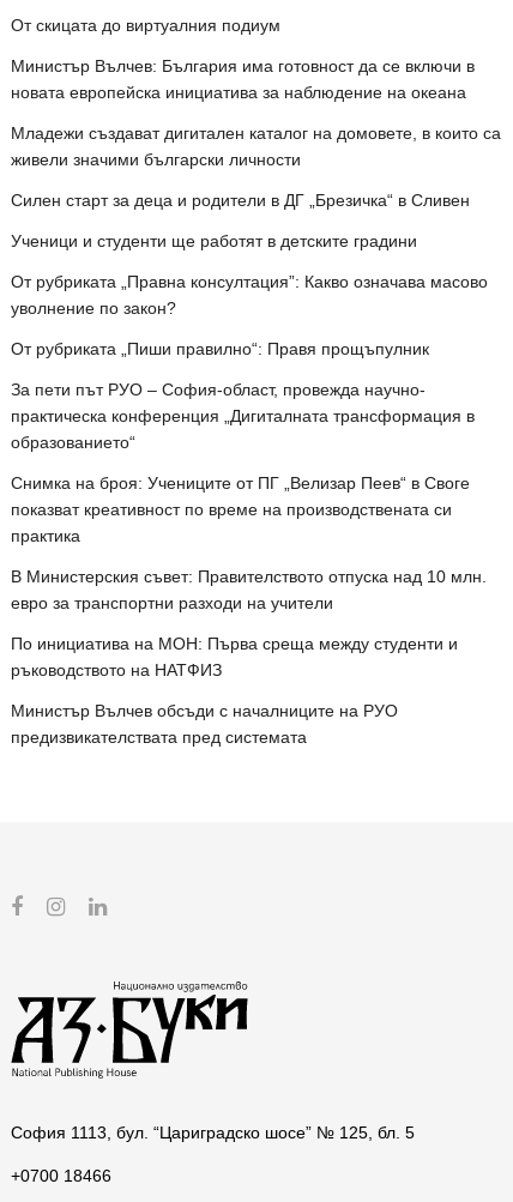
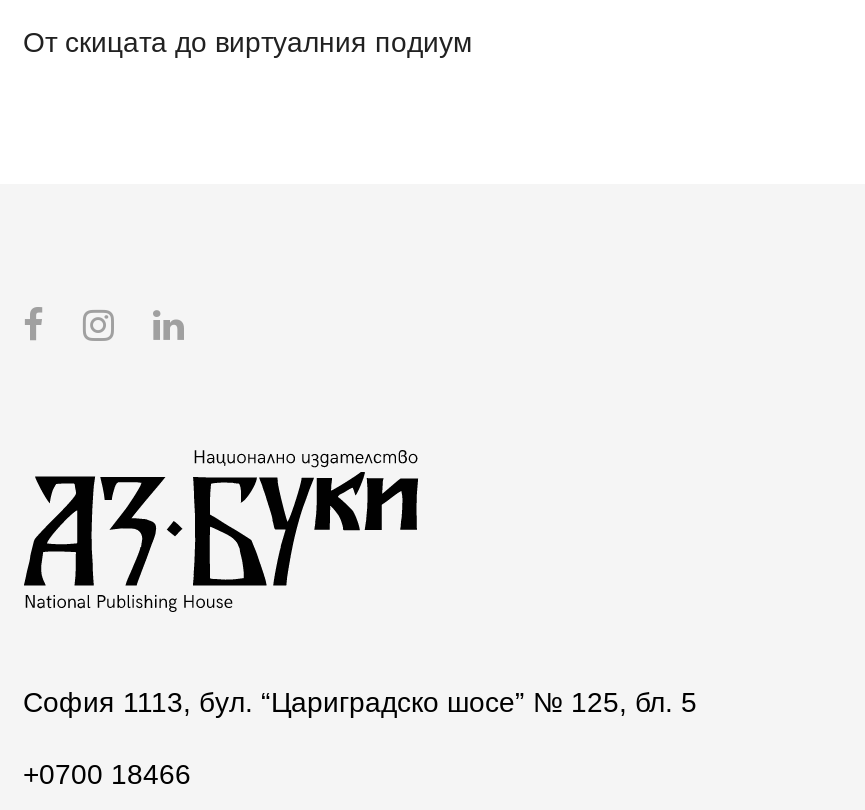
[11,57,501,747] Министър Вълчев: България има готовност да се включи в | новата европейска инициатива за наблюдение на океана | Младежи създават дигитален каталог на домовете, в които са | живели значими български личности | Силен старт за деца и родители в ДГ „Брезичка“ в Сливен | Ученици и студенти ще работят в детските градини | От рубриката „Правна консултация”: Какво означава масово | уволнение по закон? | От рубриката „Пиши правилно“: Правя прощъпулник | За пети път РУО – София-област, провежда научно- | практическа конференция „Дигиталната трансформация в | образованието“ | Снимка на броя: Учениците от ПГ „Велизар Пеев“ в Своге | показват креативност по време на производствената си | практика | В Министерския съвет: Правителството отпуска над 10 млн. | евро за транспортни разходи на учители | По инициатива на МОН: Първа среща между студенти и | ръководството на НАТФИЗ | Министър Вълчев обсъди с началниците на РУО | предизвикателствата пред системата -> none

